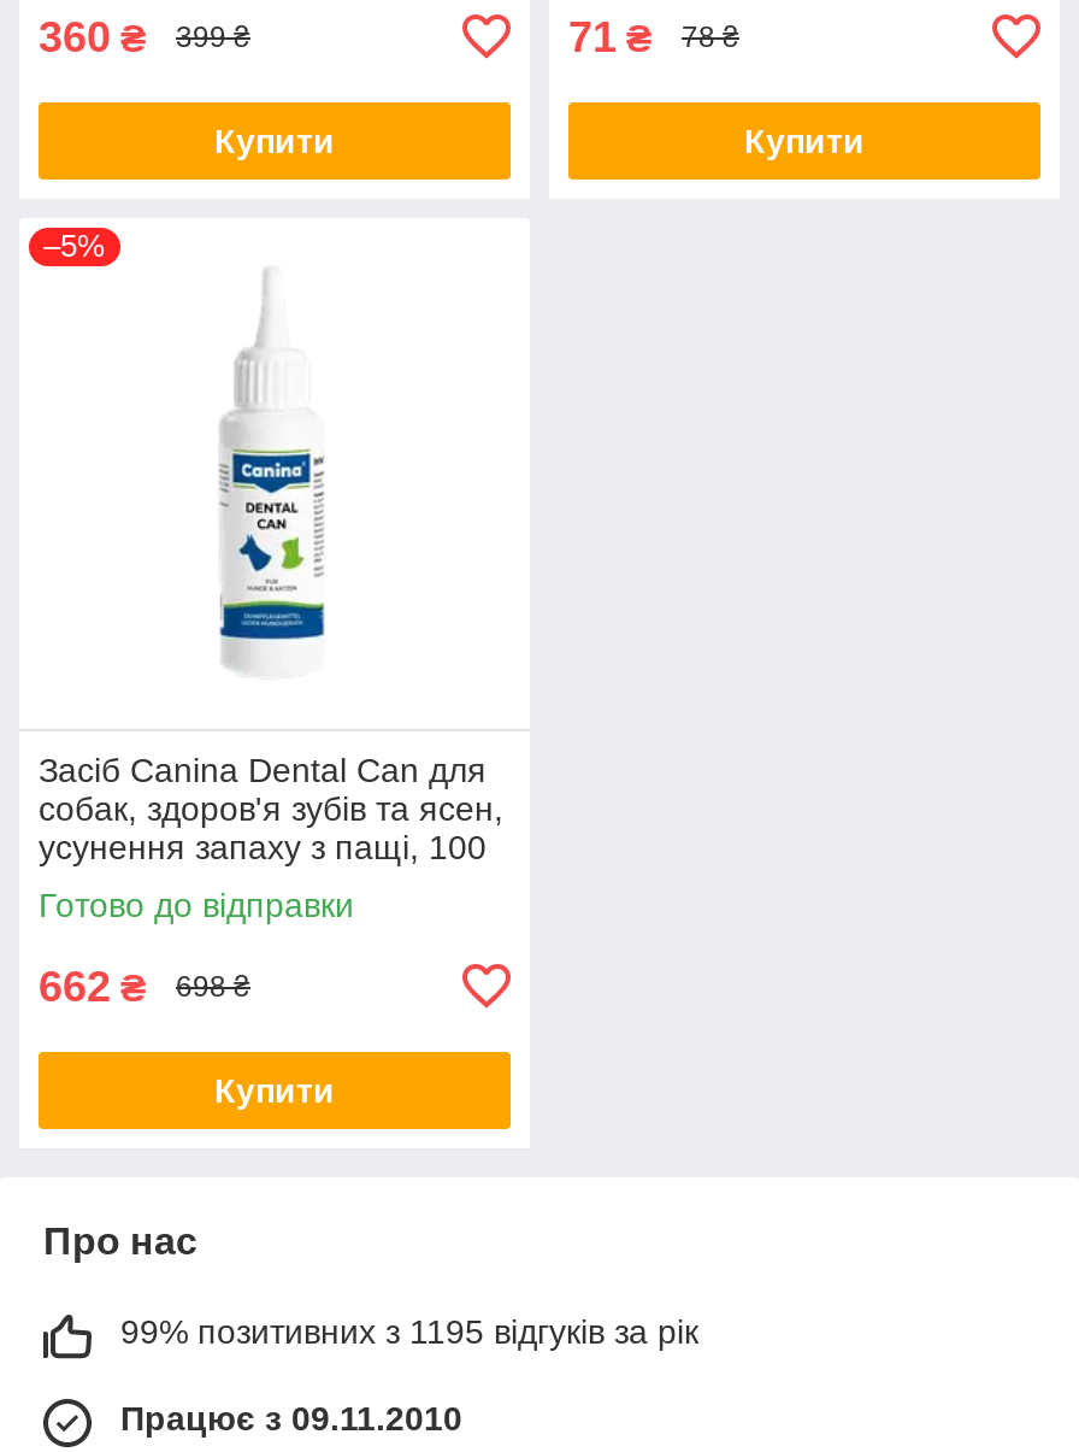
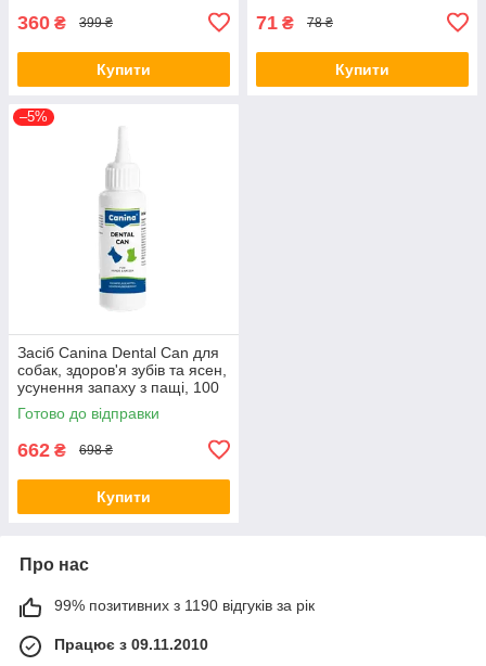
[120,1312,698,1350] 99% позитивних з 1195 відгуків за рік -> [54,596,315,614] 99% позитивних з 1190 відгуків за рік

